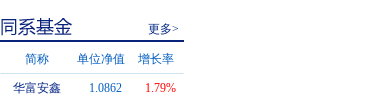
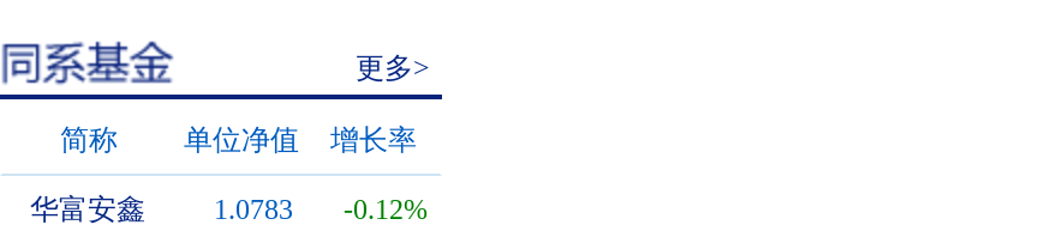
[89,81,122,95] 1.0862 -> [214,193,293,226] 1.0783
[145,81,176,95] 1.79% -> [344,193,428,226] -0.12%

